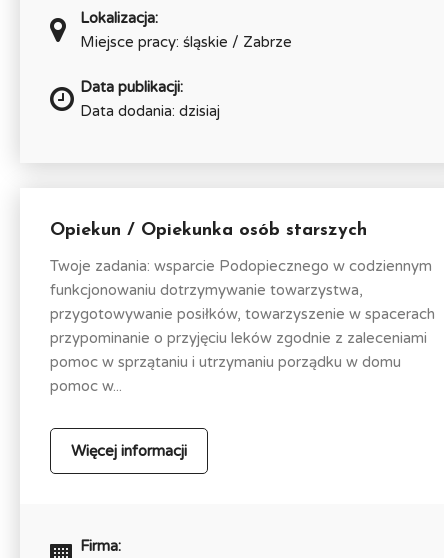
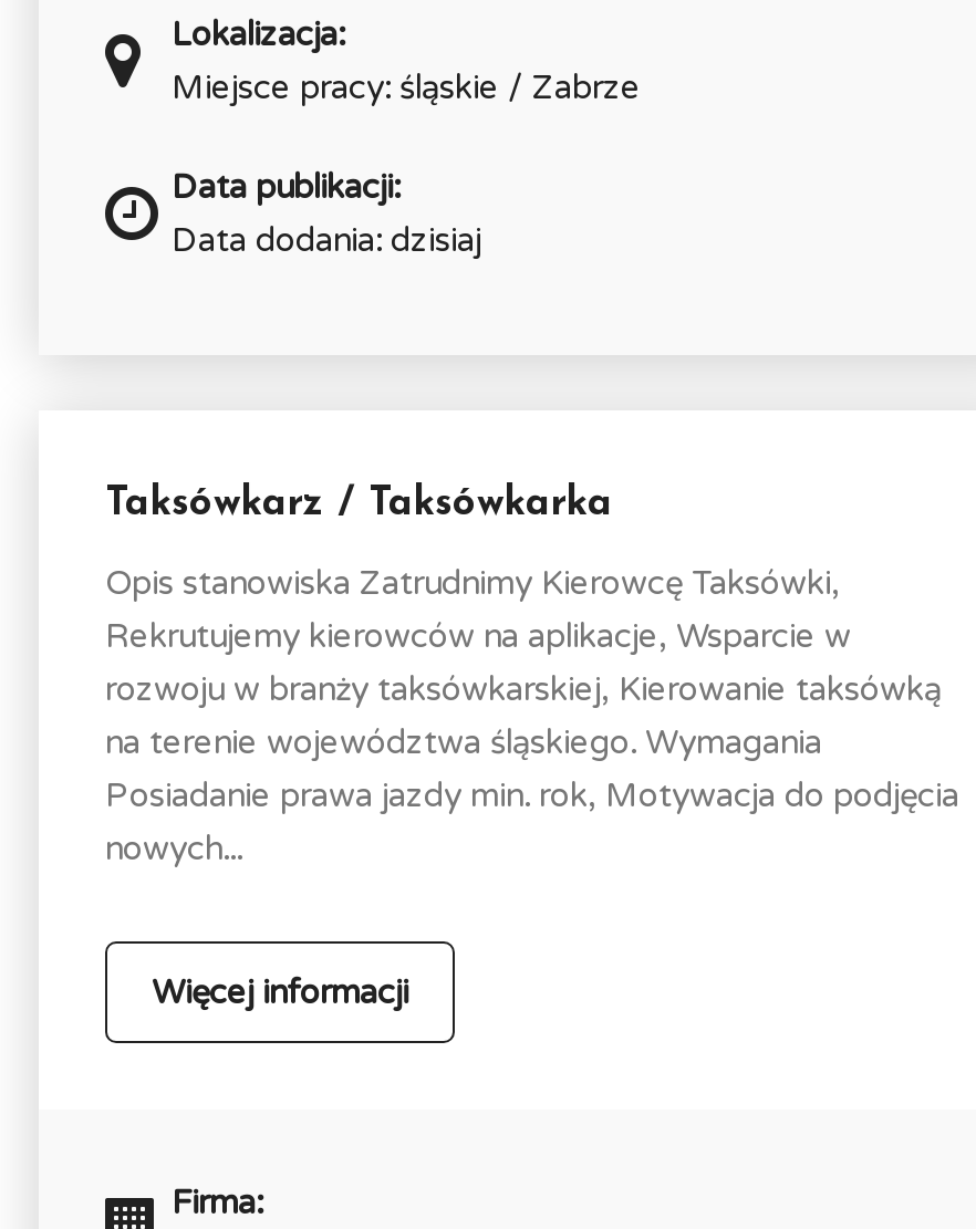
[50,221,367,240] Opiekun / Opiekunka osób starszych -> [105,484,612,526] Taksówkarz / Taksówkarka
[50,257,435,395] Twoje zadania: wsparcie Podopiecznego w codziennym | funkcjonowaniu dotrzymywanie towarzystwa, | przygotowywanie posiłków, towarzyszenie w spacerach | przypominanie o przyjęciu leków zgodnie z zaleceniami | pomoc w sprzątaniu i utrzymaniu porządku w domu | pomoc w... -> [105,562,959,868] Opis stanowiska Zatrudnimy Kierowcę Taksówki, | Rekrutujemy kierowców na aplikacje, Wsparcie w | rozwoju w branży taksówkarskiej, Kierowanie taksówką | na terenie województwa śląskiego. Wymagania | Posiadanie prawa jazdy min. rok, Motywacja do podjęcia | nowych...

